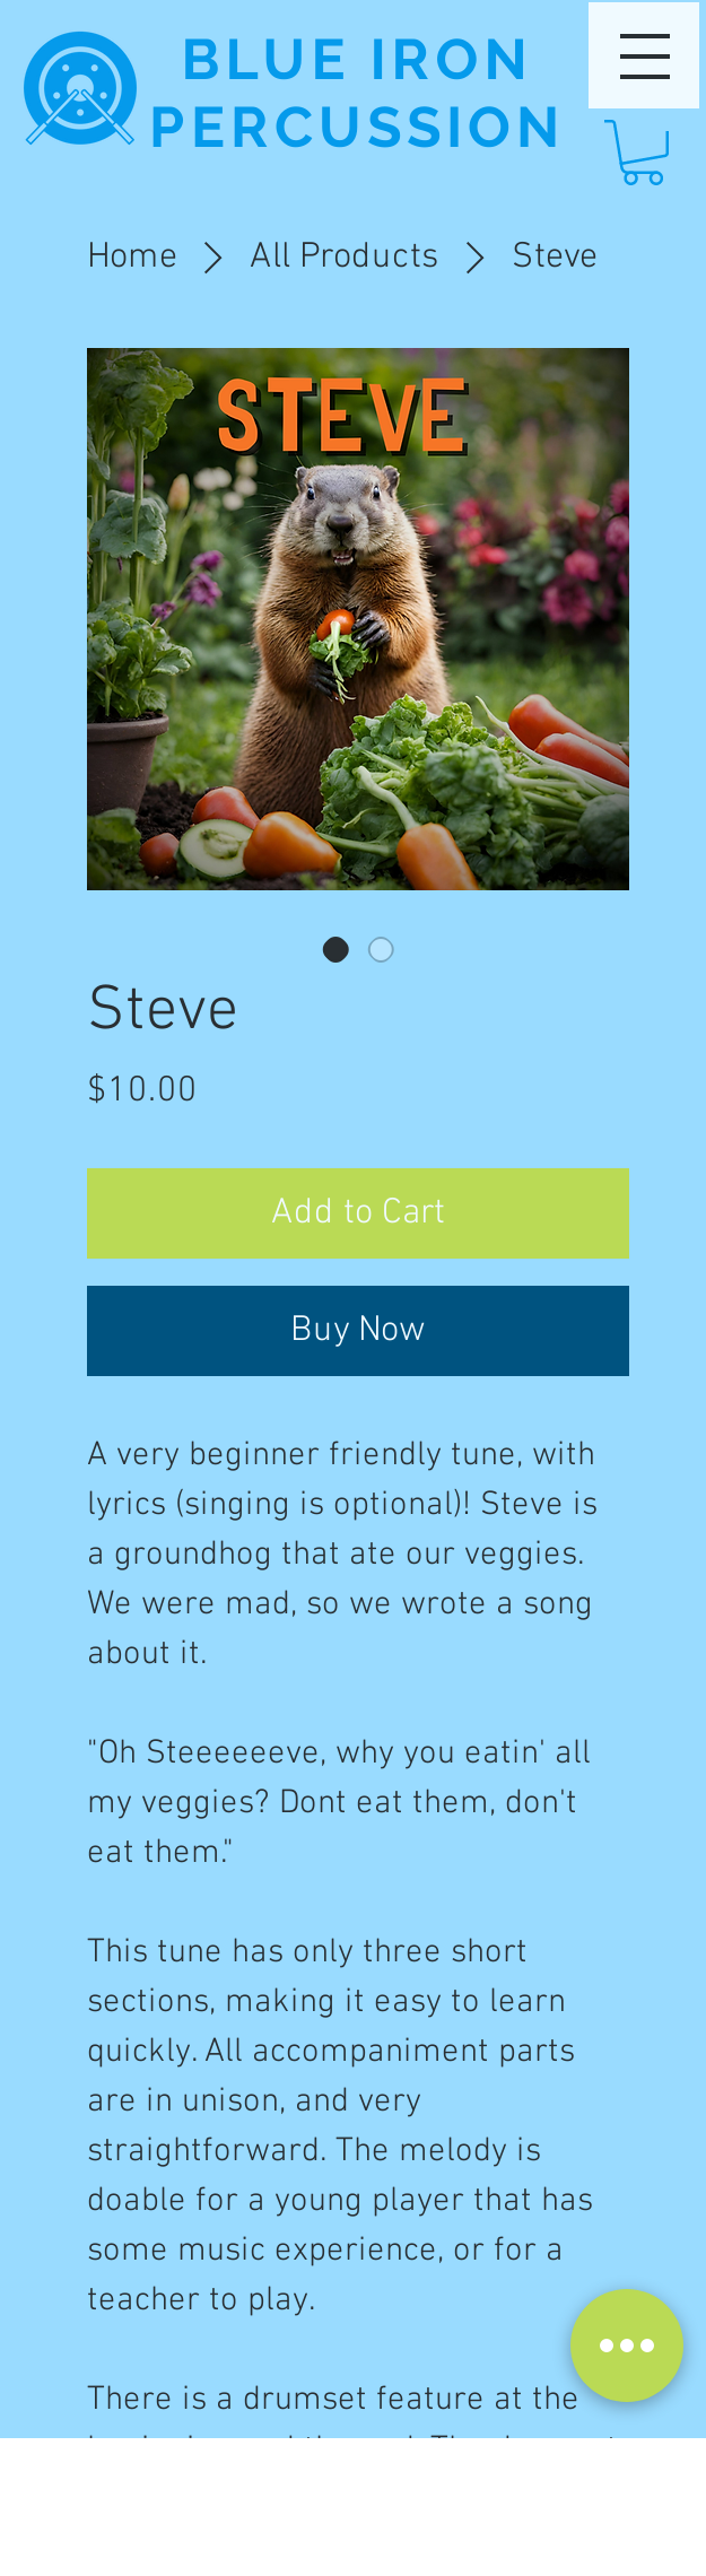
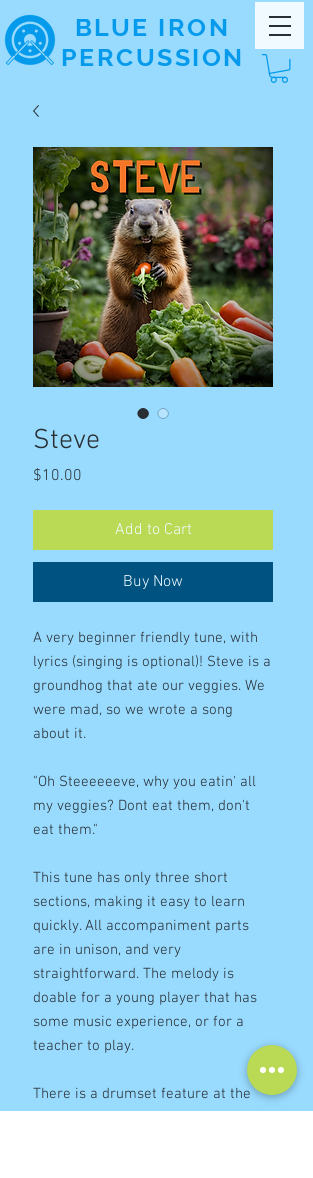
[87,234,598,279] Home | All Products | Steve -> none

